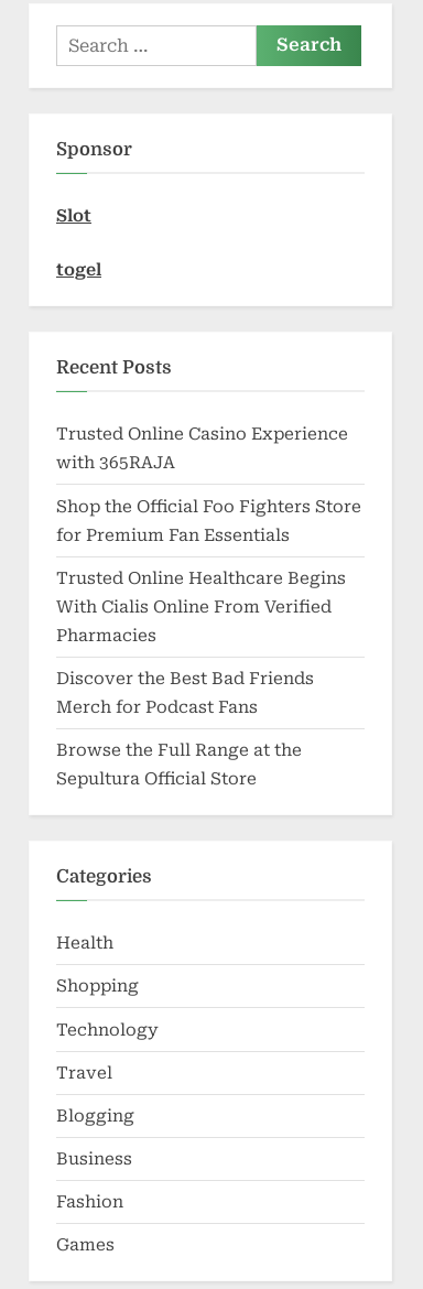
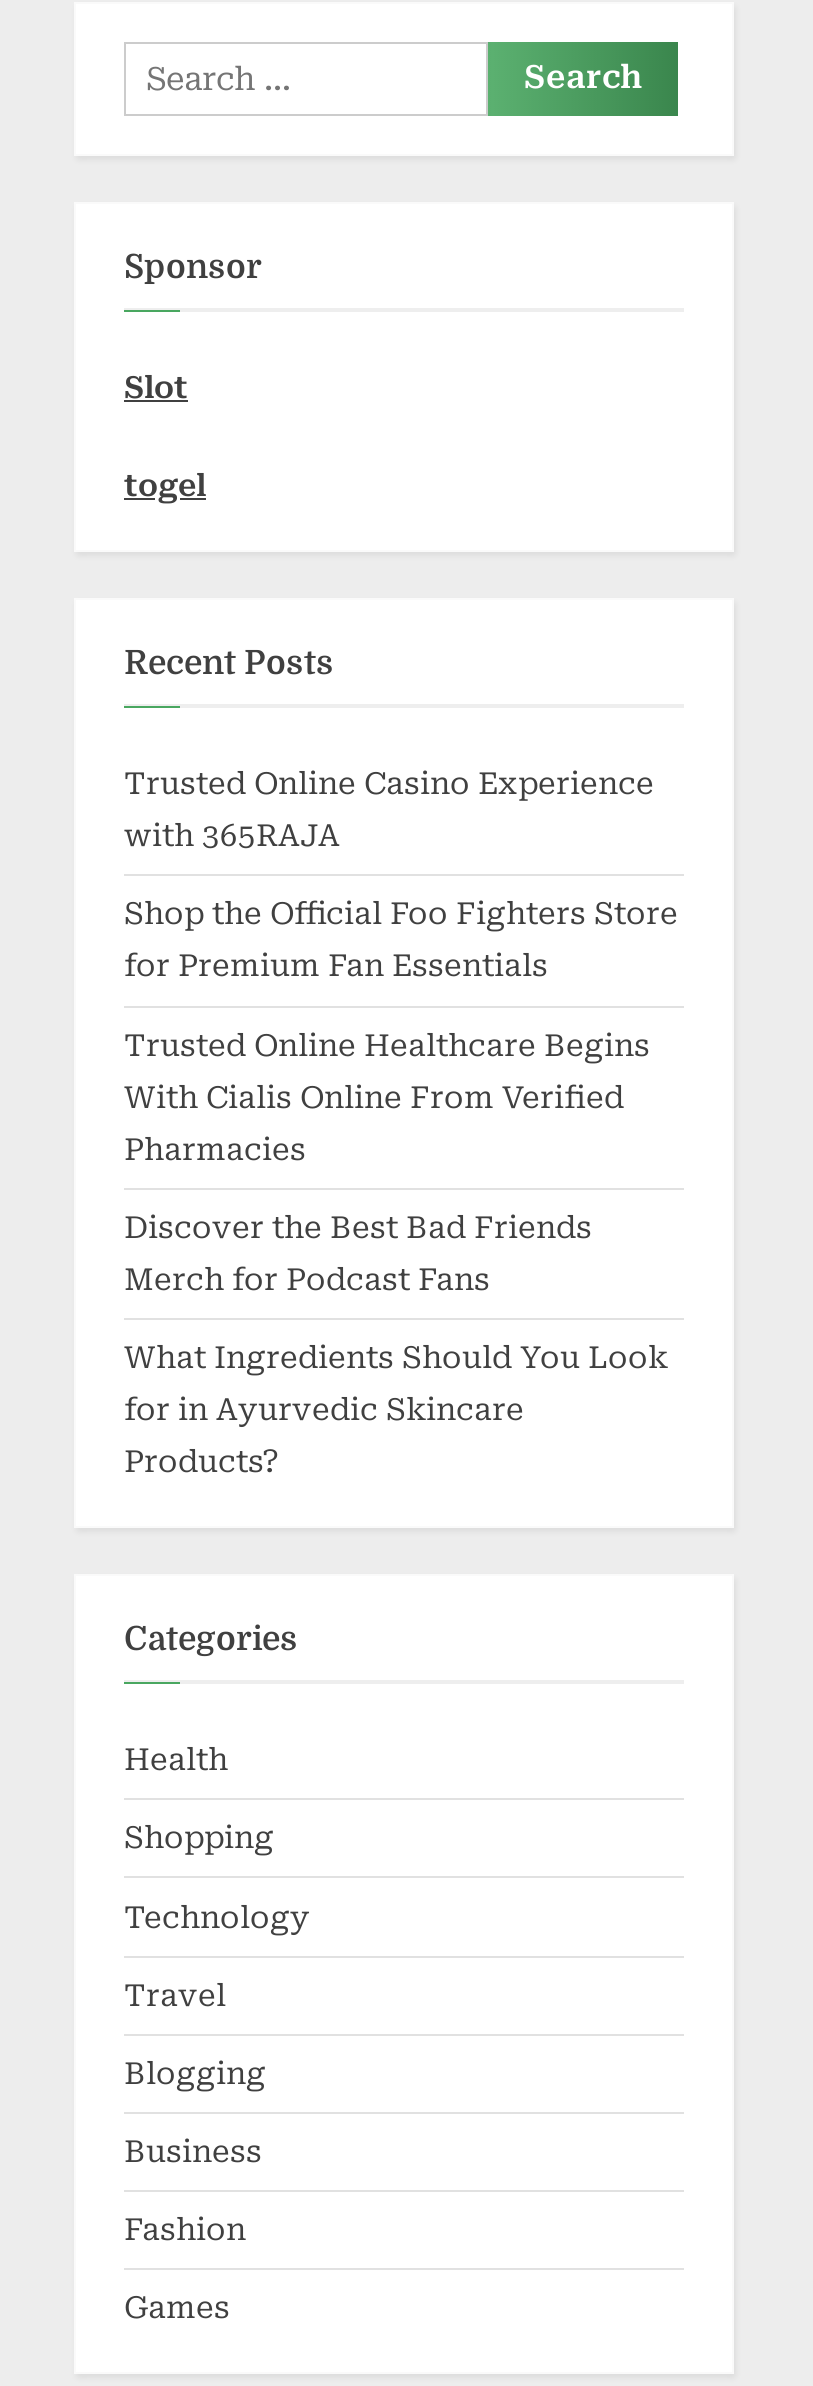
[56,740,302,789] Browse the Full Range at the | Sepultura Official Store -> [124,1340,668,1480] What Ingredients Should You Look | for in Ayurvedic Skincare | Products?

